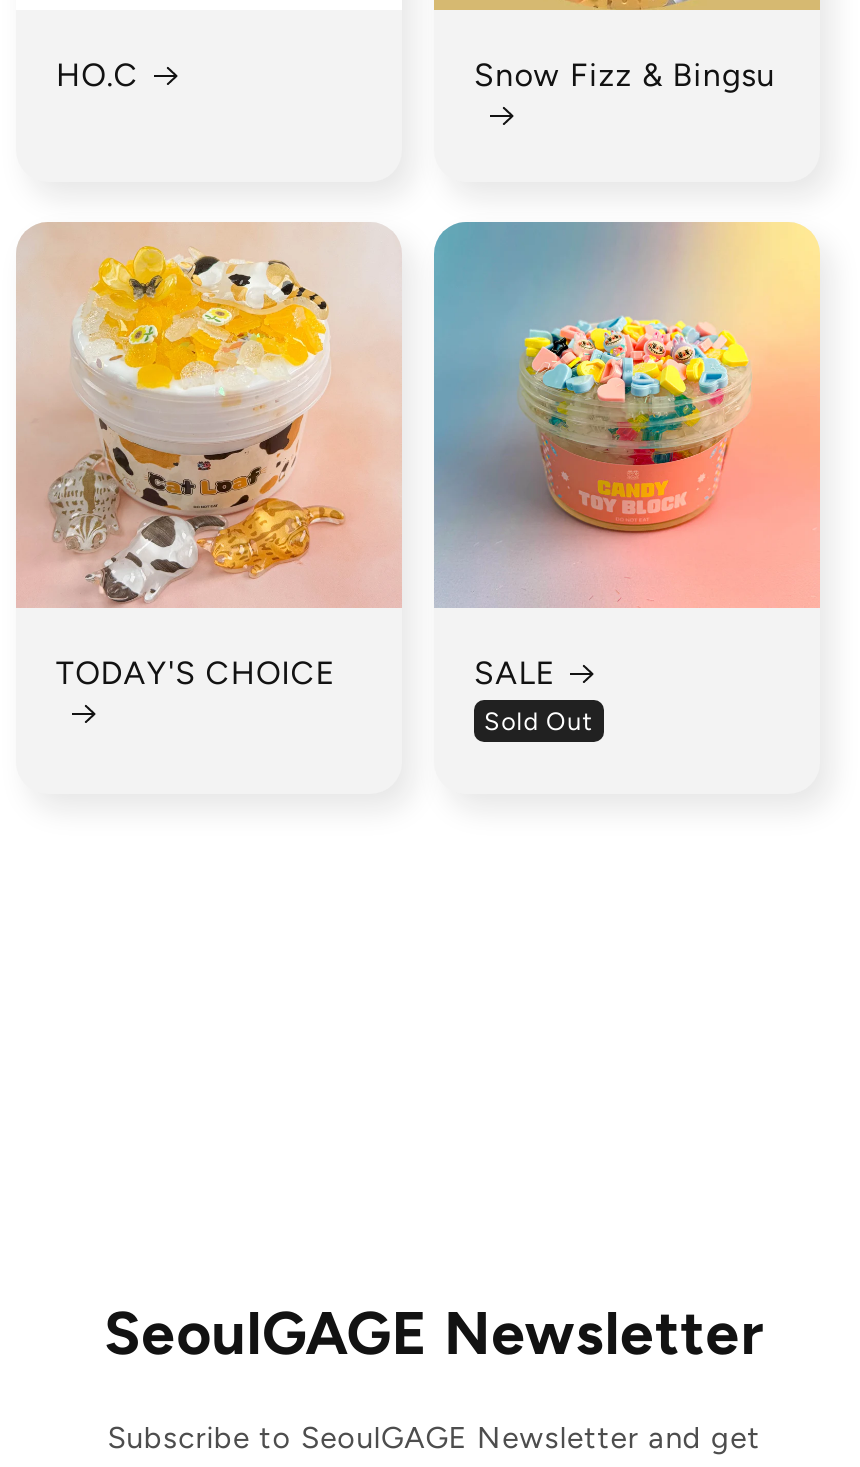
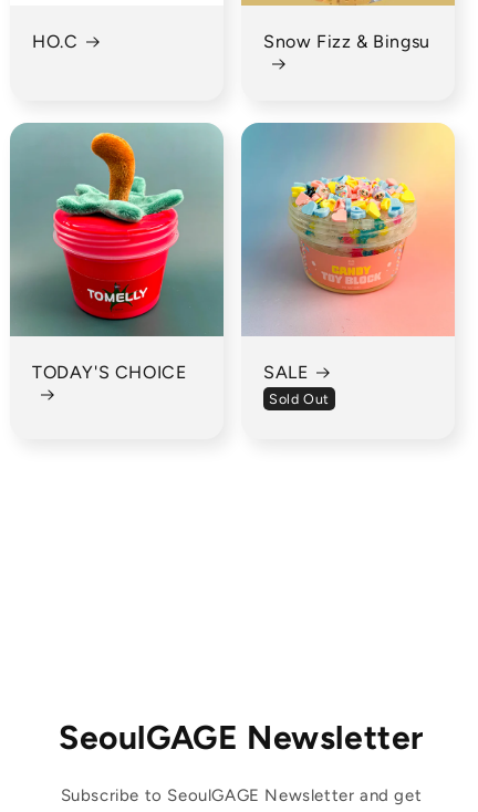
[16,222,402,608] [image] -> [10,123,225,337] [image]

